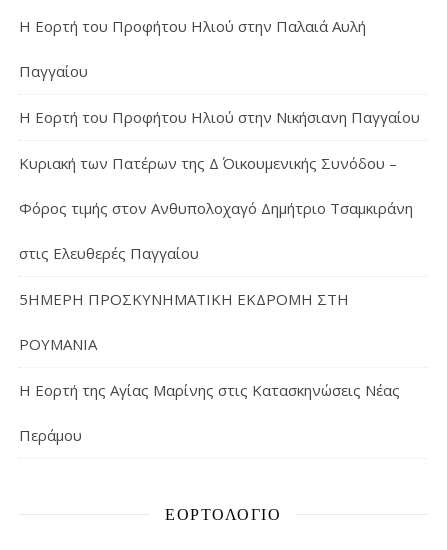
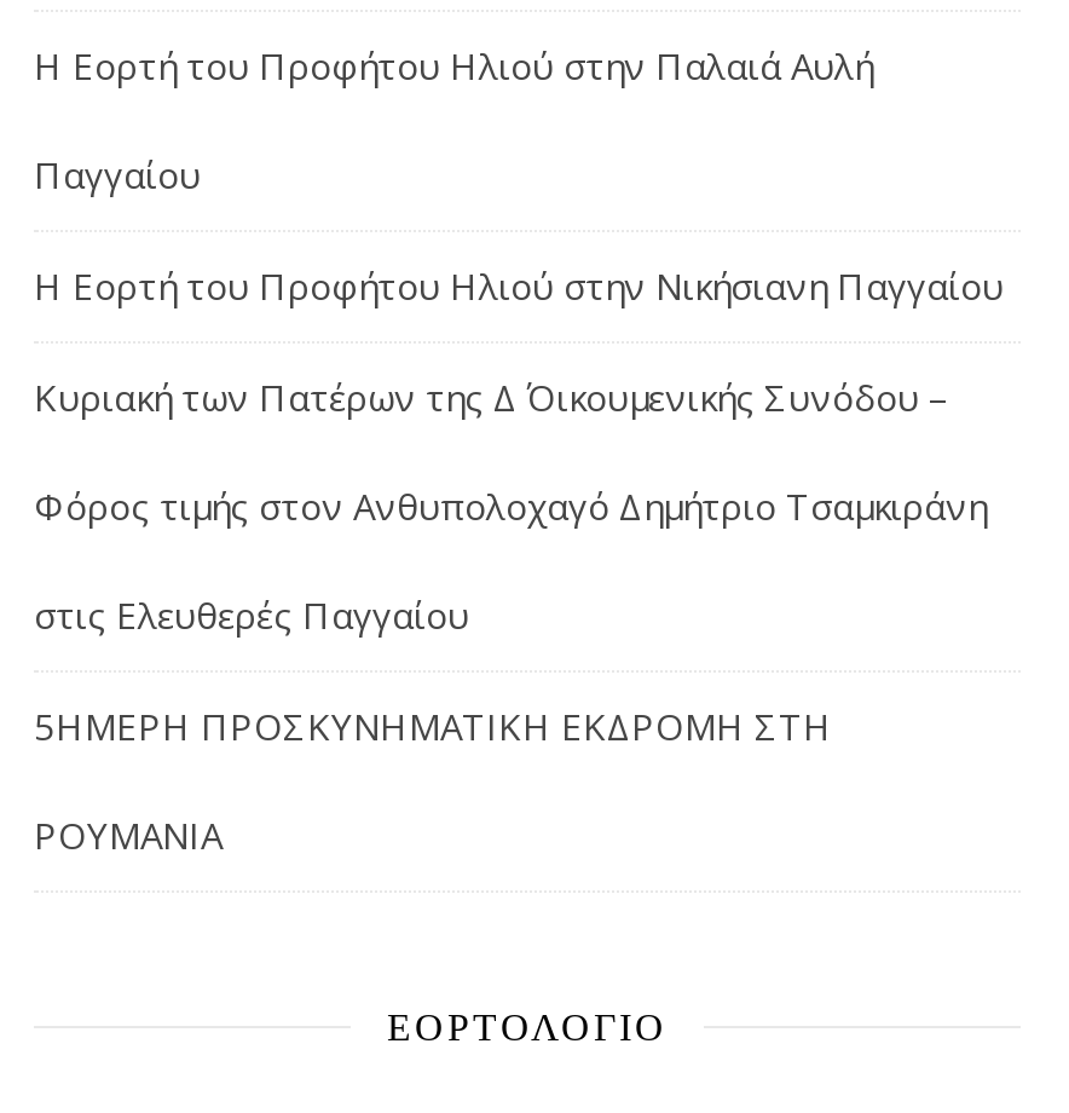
[19,380,400,445] Η Εορτή της Αγίας Μαρίνης στις Κατασκηνώσεις Νέας | Περάμου -> none

